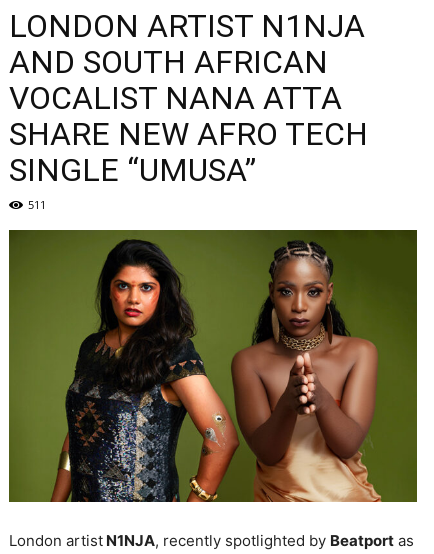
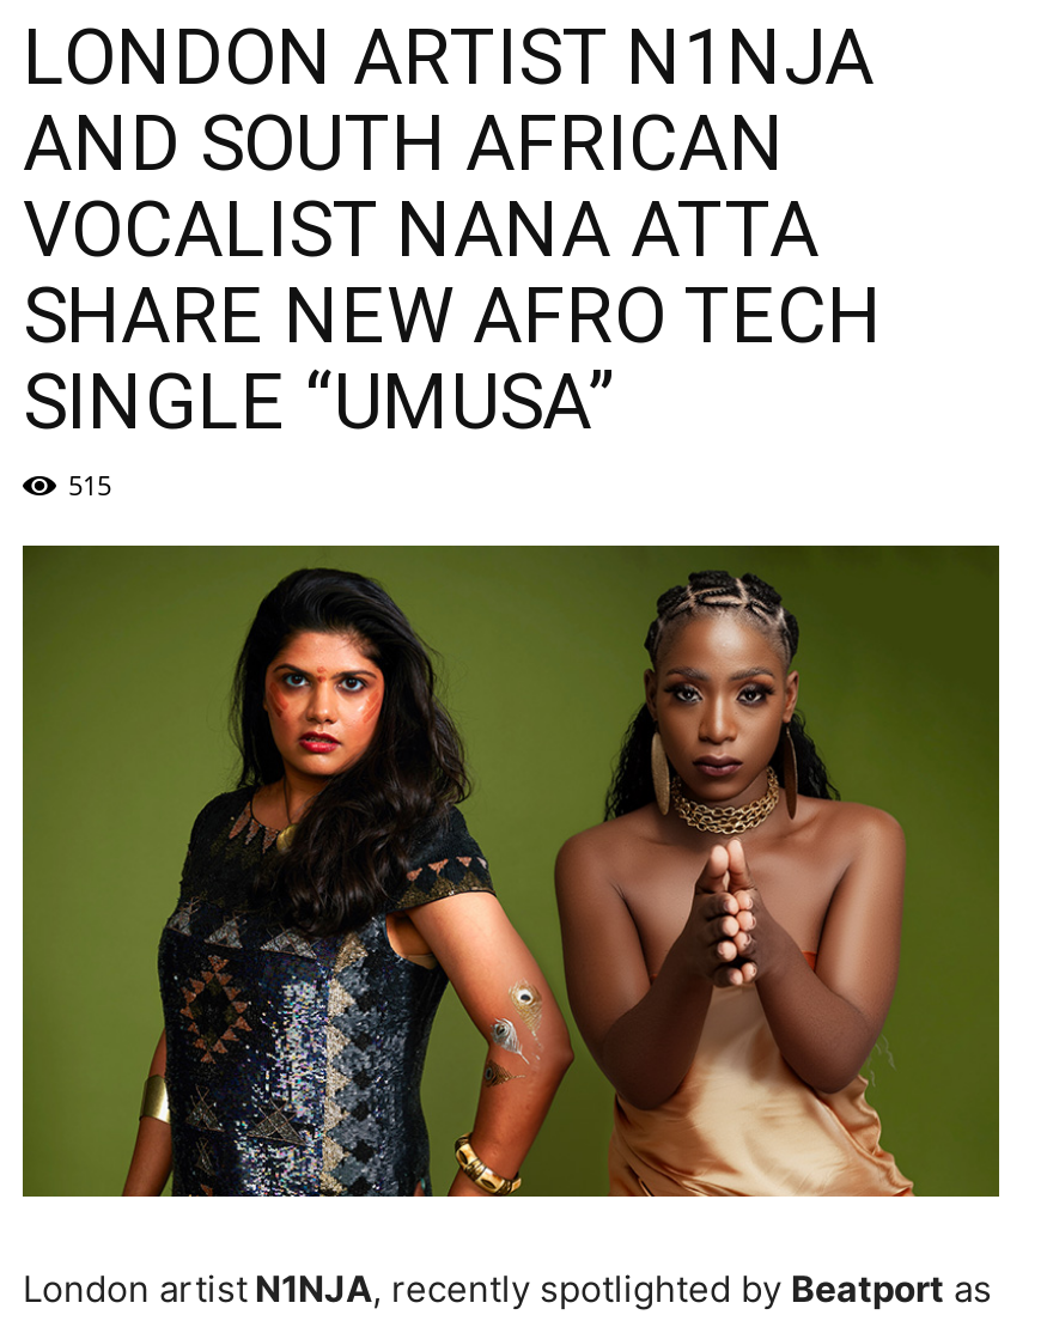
[28,197,46,212] 511 -> [68,467,111,503] 515

